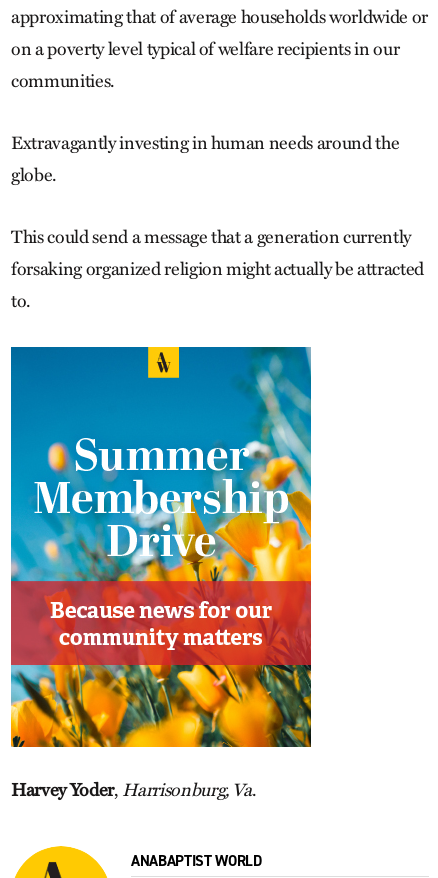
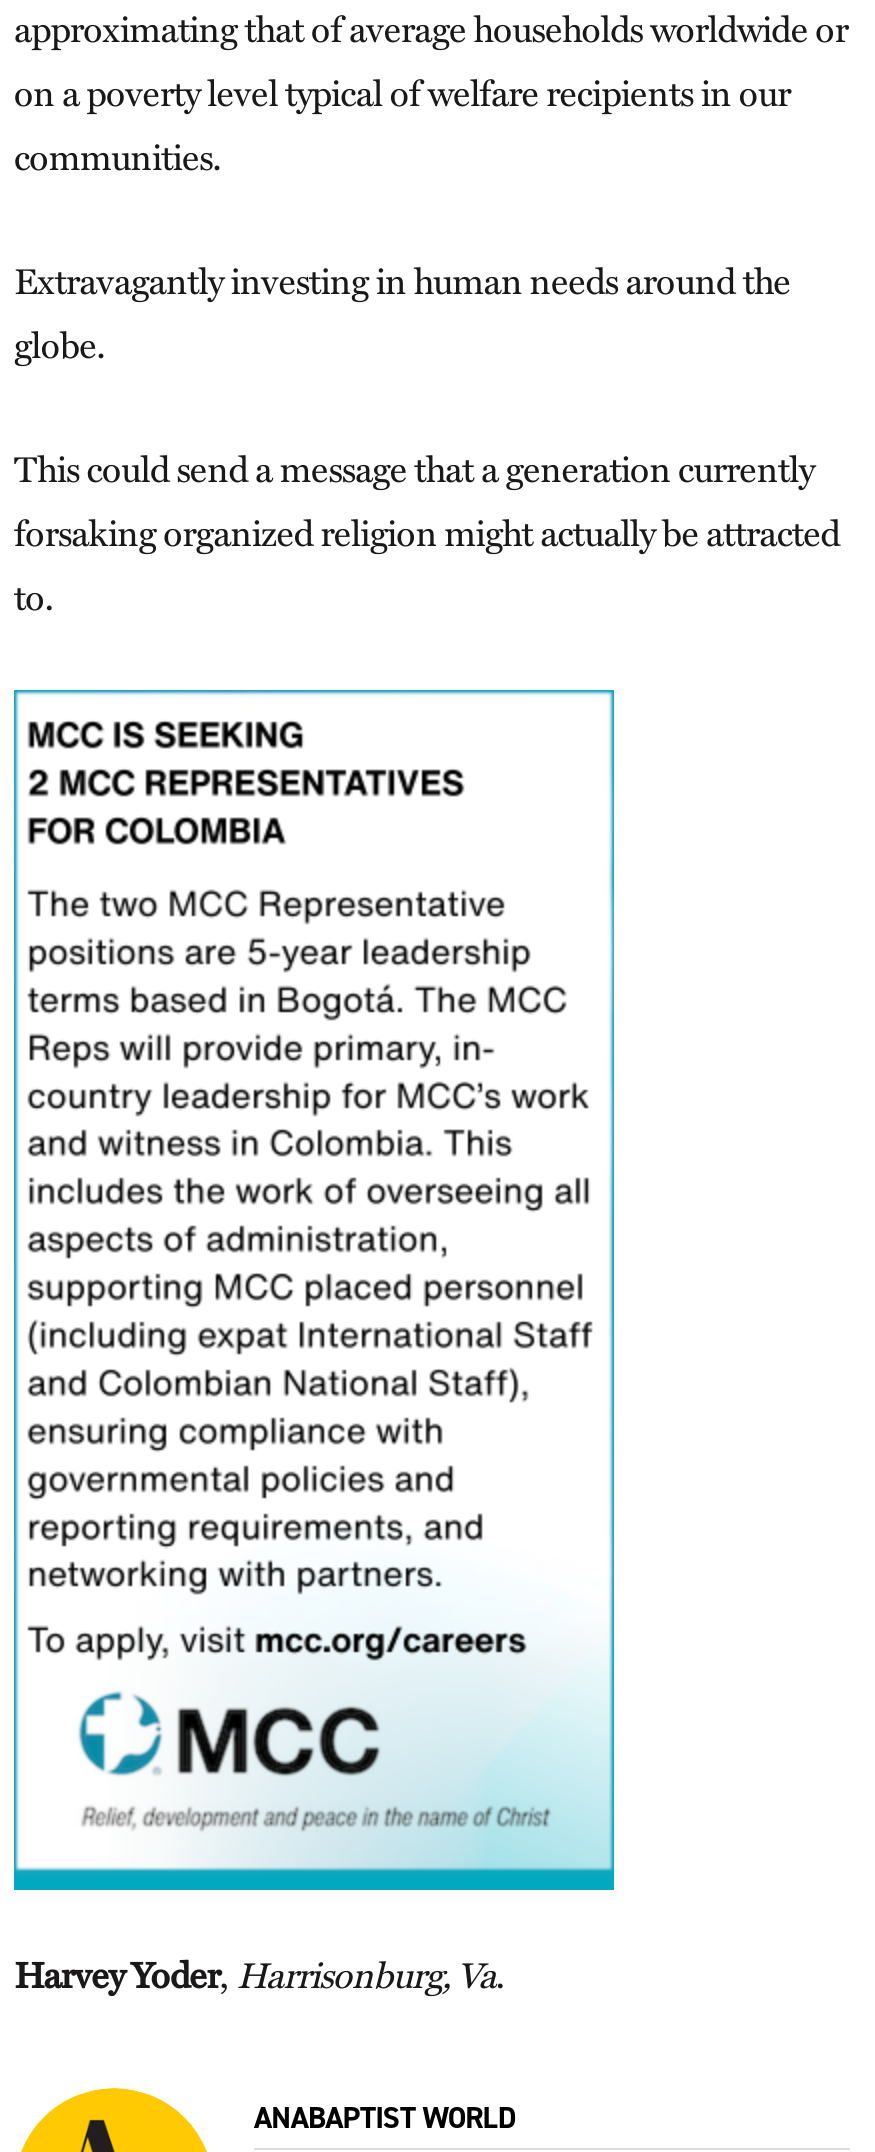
[10,346,312,748] [image] -> [12,688,616,1892] [image]

